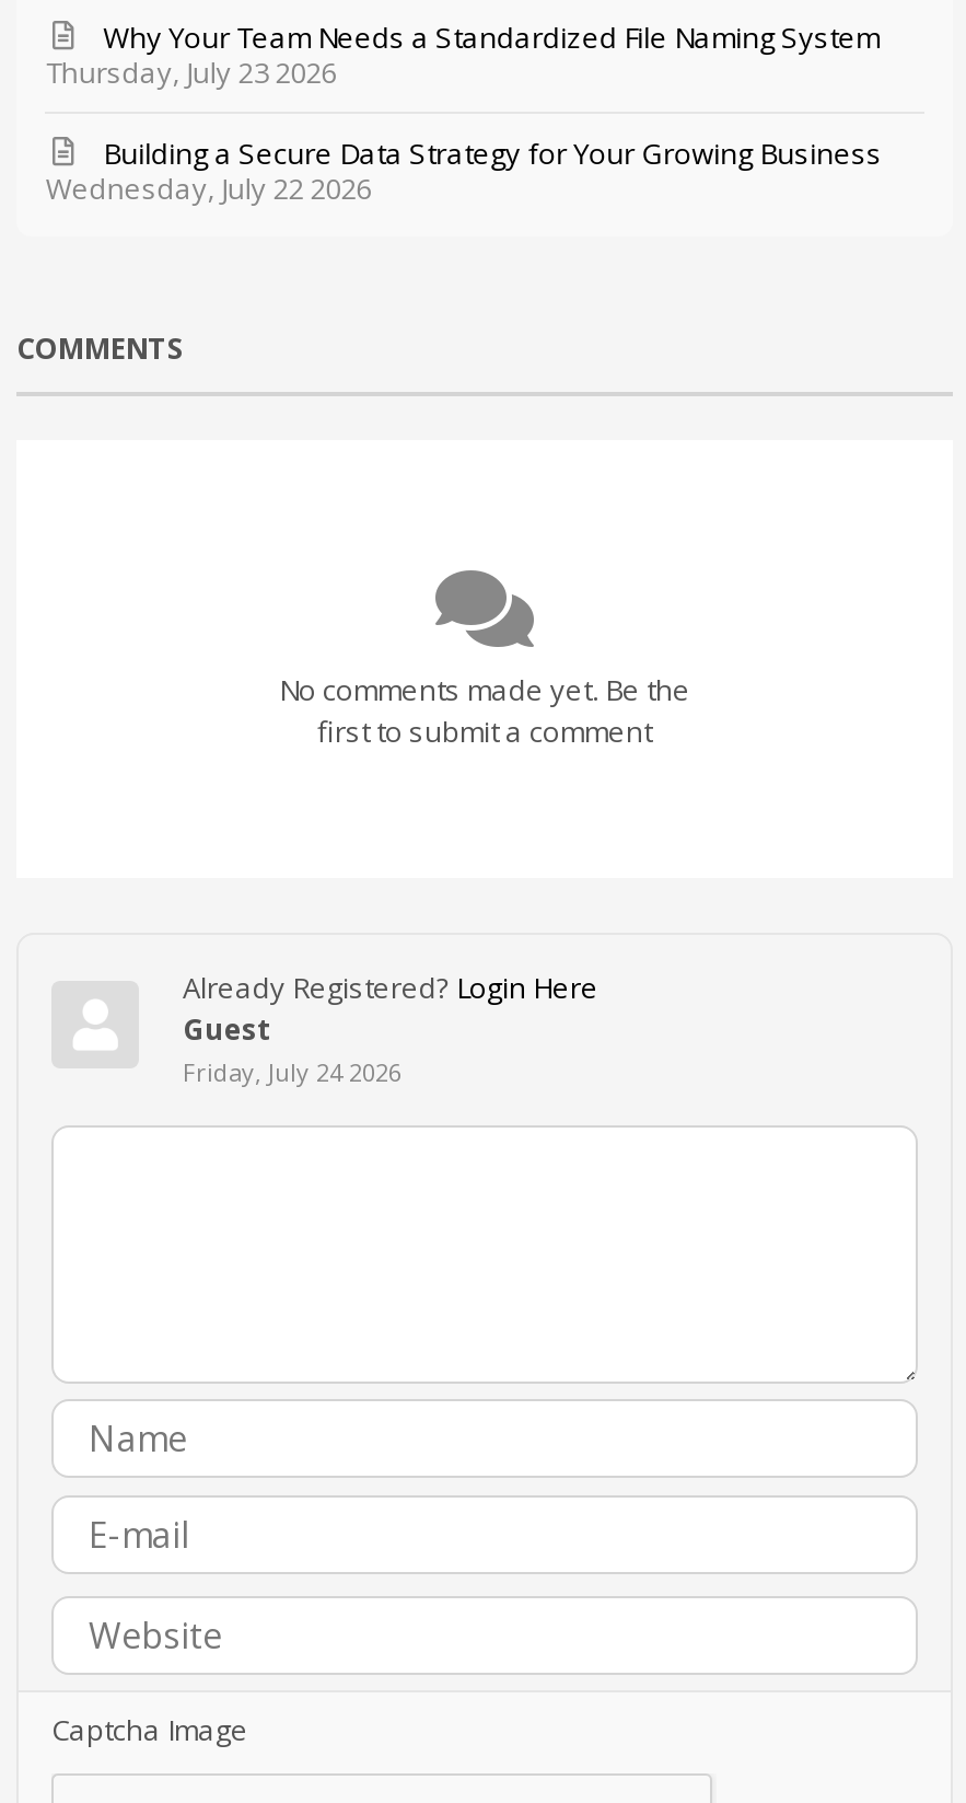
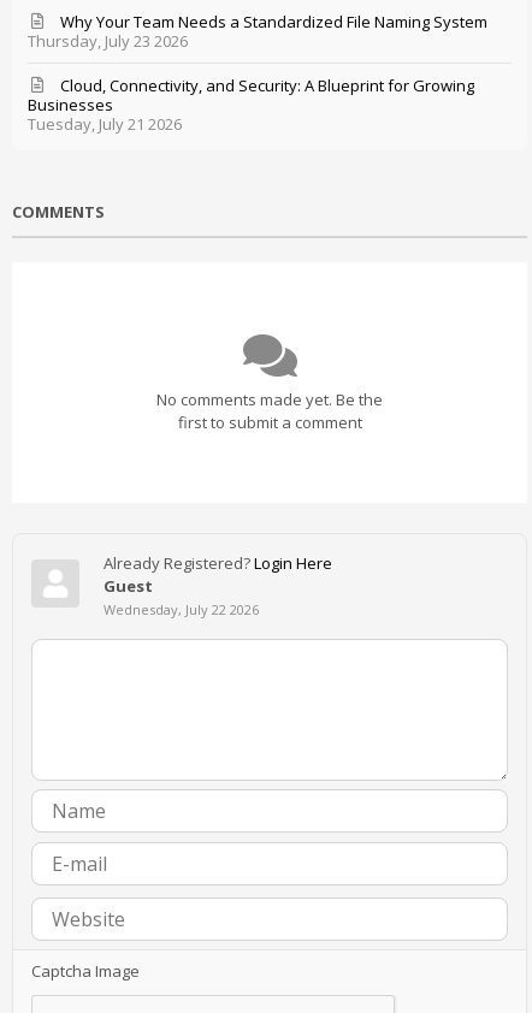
none -> [28,113,182,135] Tuesday, July 21 2026
[103,134,882,174] Building a Secure Data Strategy for Your Growing Business -> [28,75,474,116] Cloud, Connectivity, and Security: A Blueprint for Growing | Businesses
moved [46,169,372,209] -> [104,600,259,618]: Wednesday, July 22 2026
[183,1055,401,1087] Friday, July 24 2026 -> none

